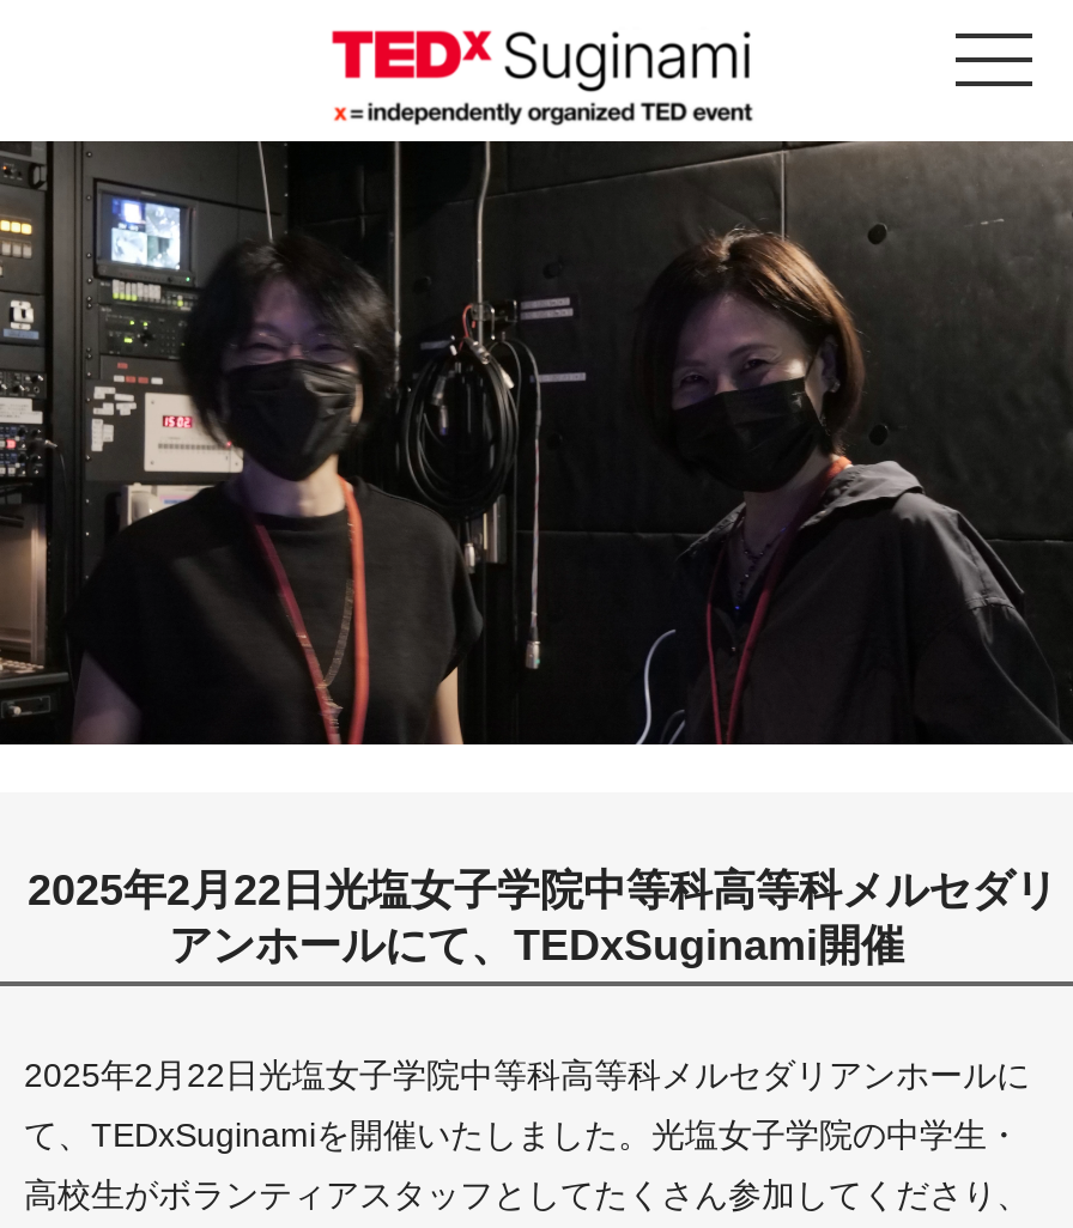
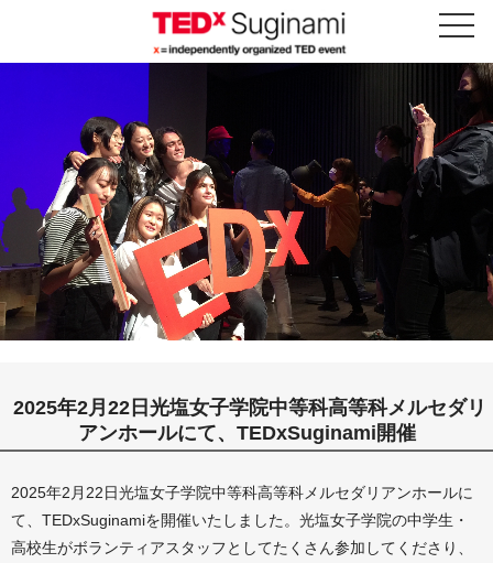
[7,139,1066,747] [image] -> [3,62,490,342] [image]

